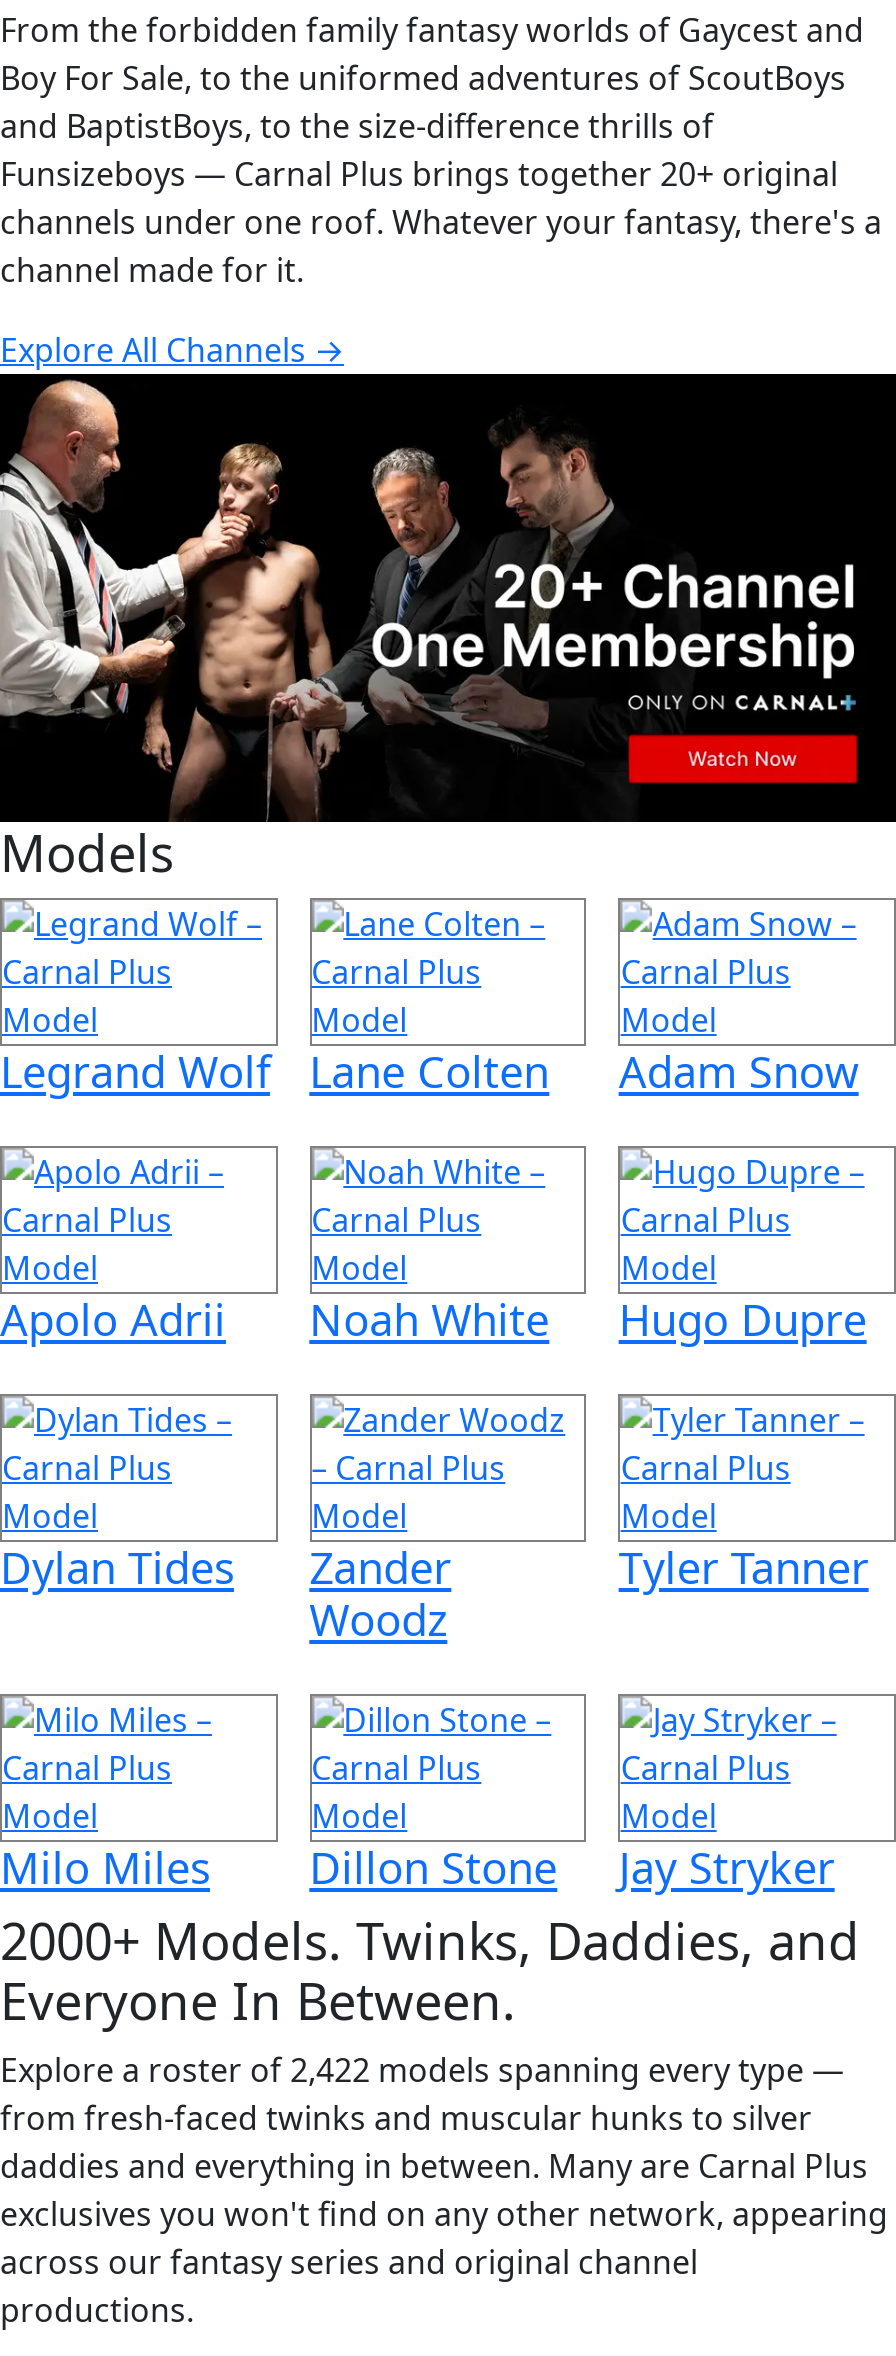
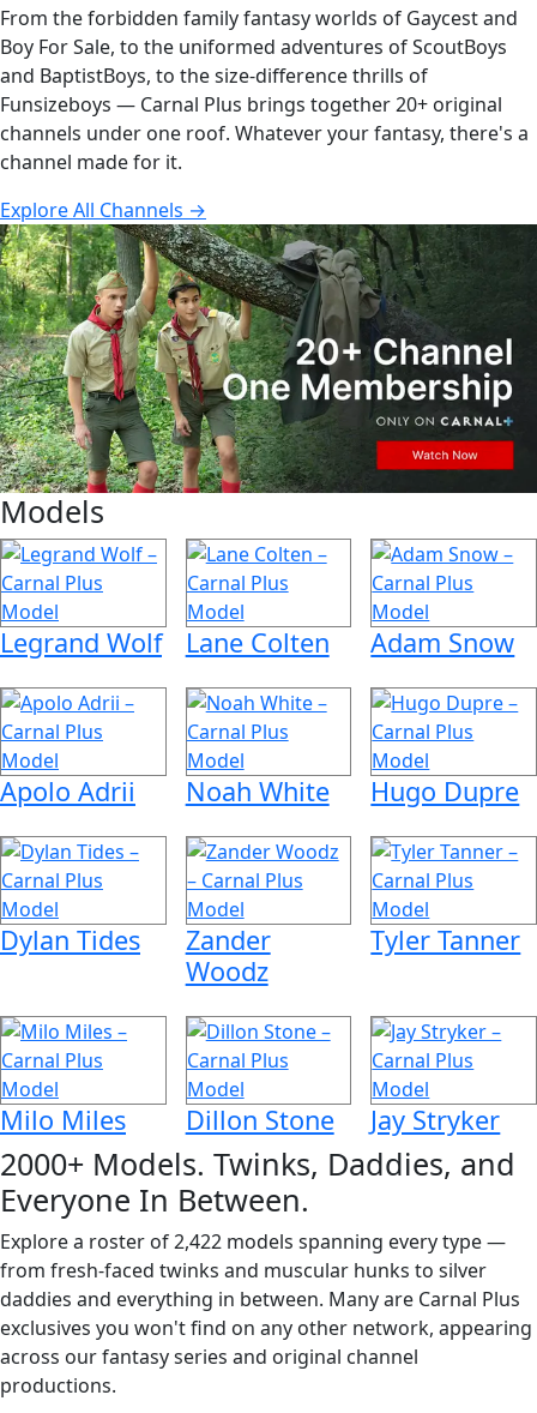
[6,372,890,824] [image] -> [4,223,533,494] [image]

